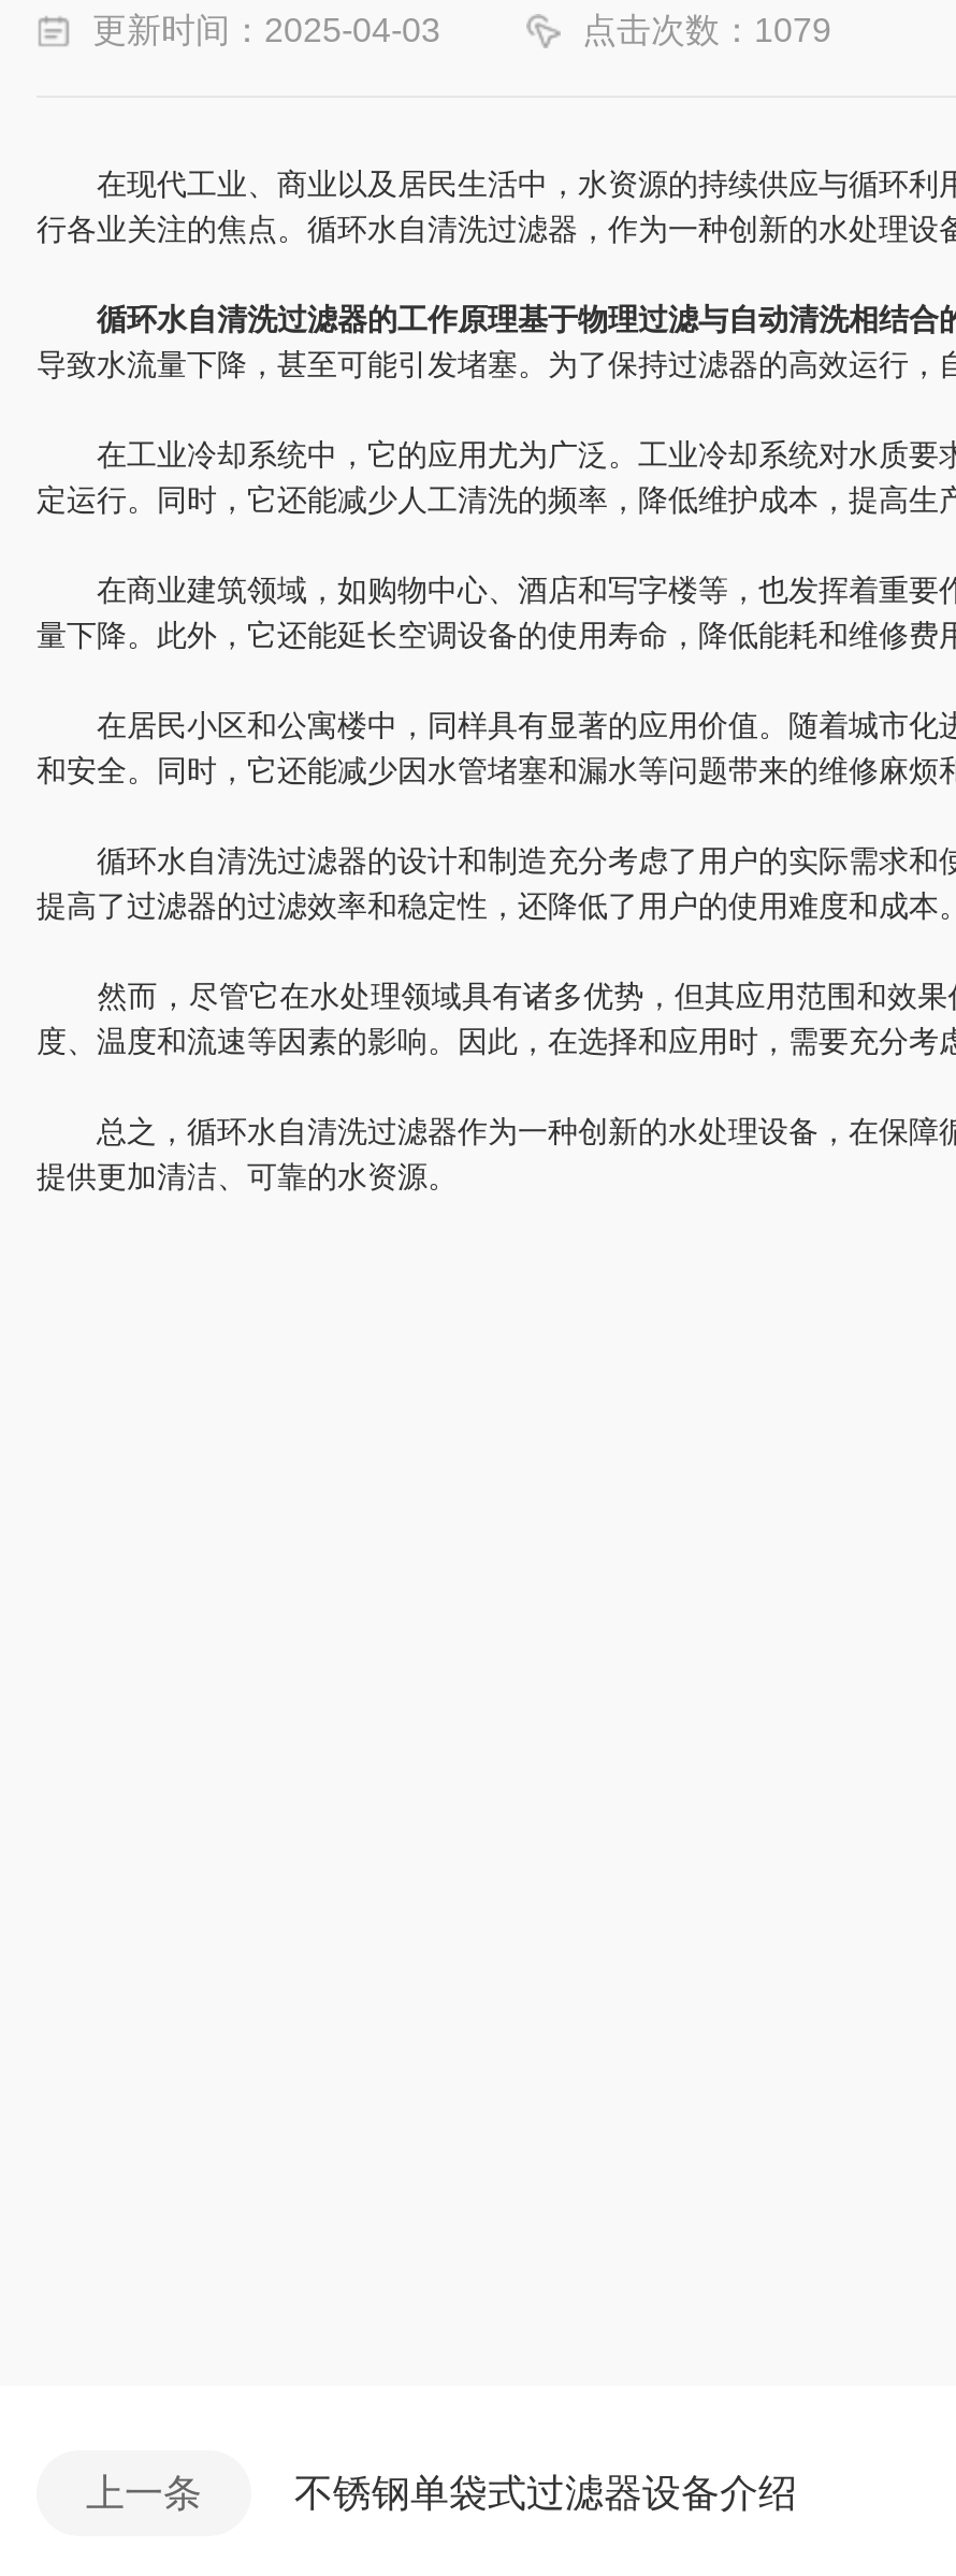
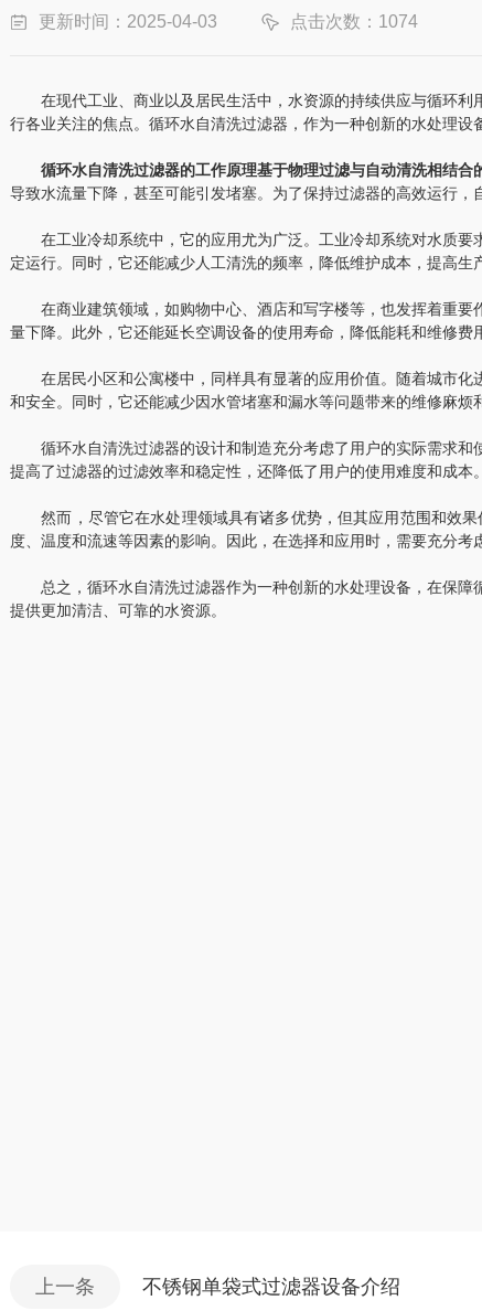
[582,12,831,48] 点击次数：1079 -> [290,12,418,31] 点击次数：1074

